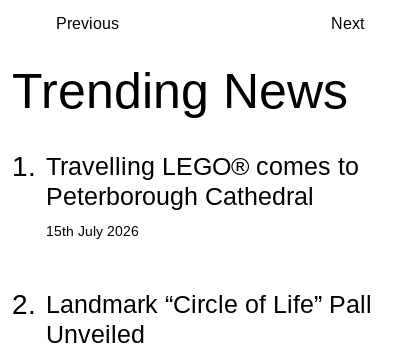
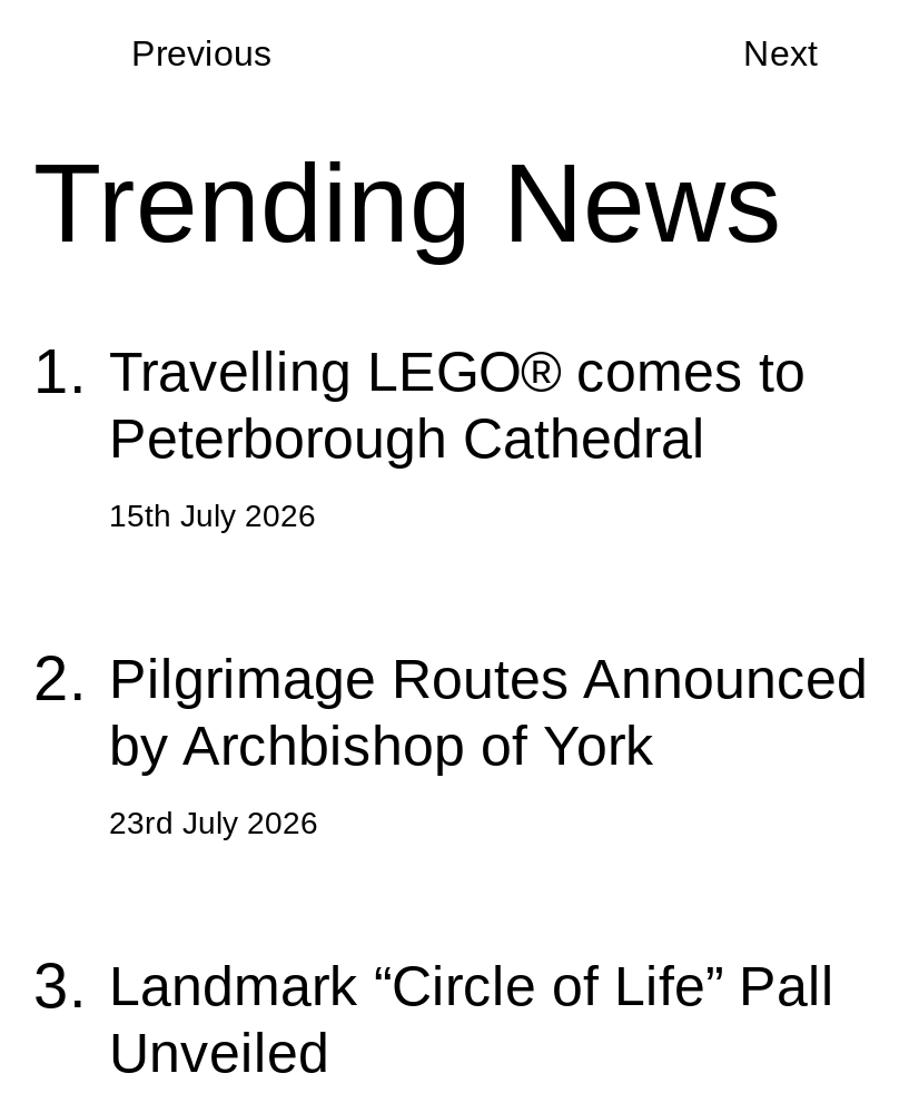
[12,289,372,320] 2. Landmark “Circle of Life” Pall -> [33,645,868,1021] 2. Pilgrimage Routes Announced | by Archbishop of York | 23rd July 2026 | 3. Landmark “Circle of Life” Pall

